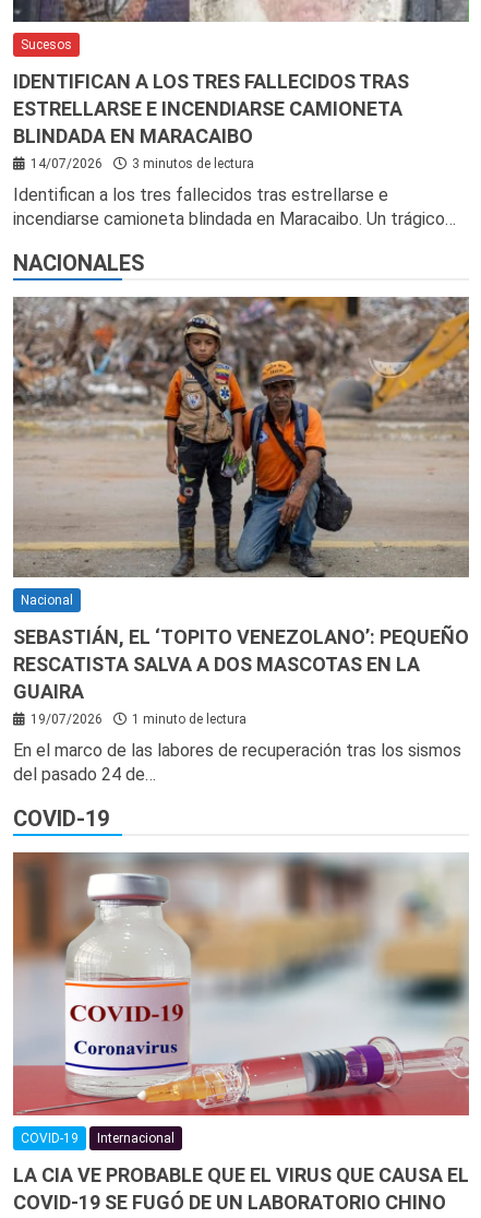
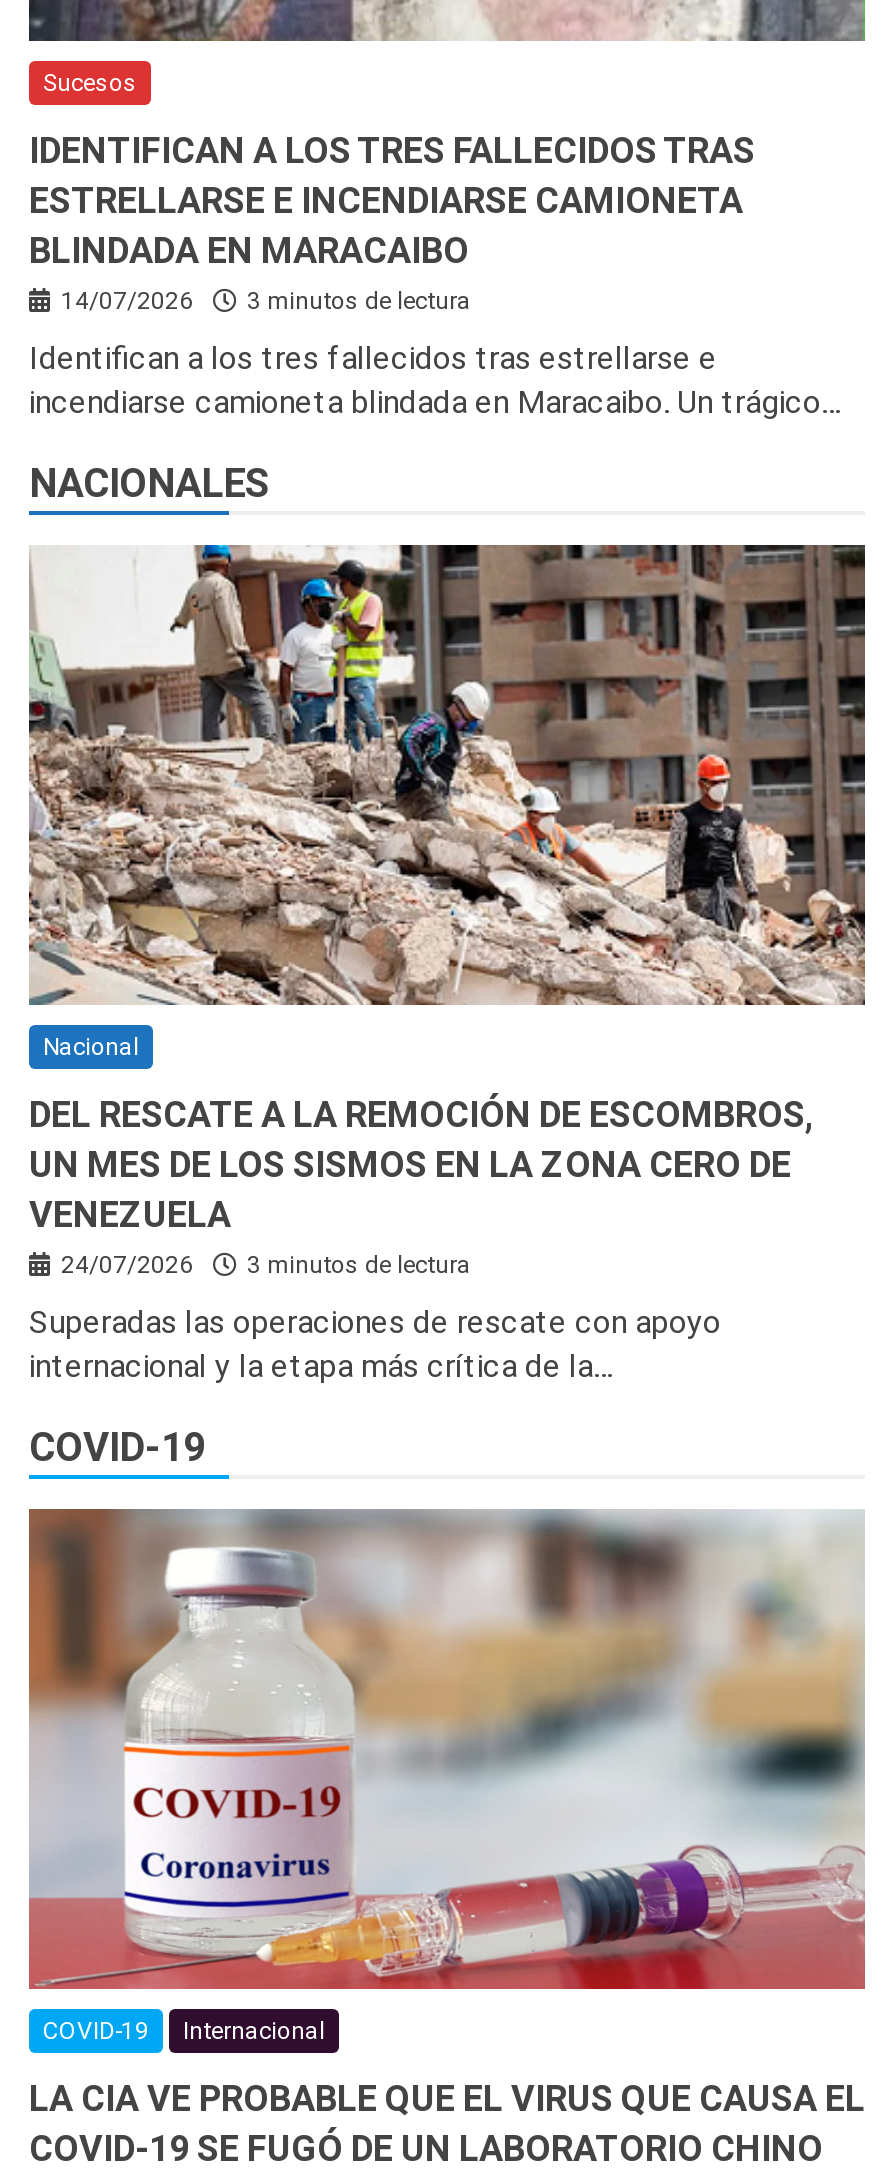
[13,296,470,578] [image] -> [29,542,865,1006] [image]
[13,626,469,727] SEBASTIÁN, EL ‘TOPITO VENEZOLANO’: PEQUEÑO | RESCATISTA SALVA A DOS MASCOTAS EN LA | GUAIRA | 19/07/2026 | 1 minuto de lectura -> [29,1093,815,1279] DEL RESCATE A LA REMOCIÓN DE ESCOMBROS, | UN MES DE LOS SISMOS EN LA ZONA CERO DE | VENEZUELA | 24/07/2026 | 3 minutos de lectura
[13,740,461,785] En el marco de las labores de recuperación tras los sismos | del pasado 24 de… -> [29,1303,721,1385] Superadas las operaciones de rescate con apoyo | internacional y la etapa más crítica de la…

